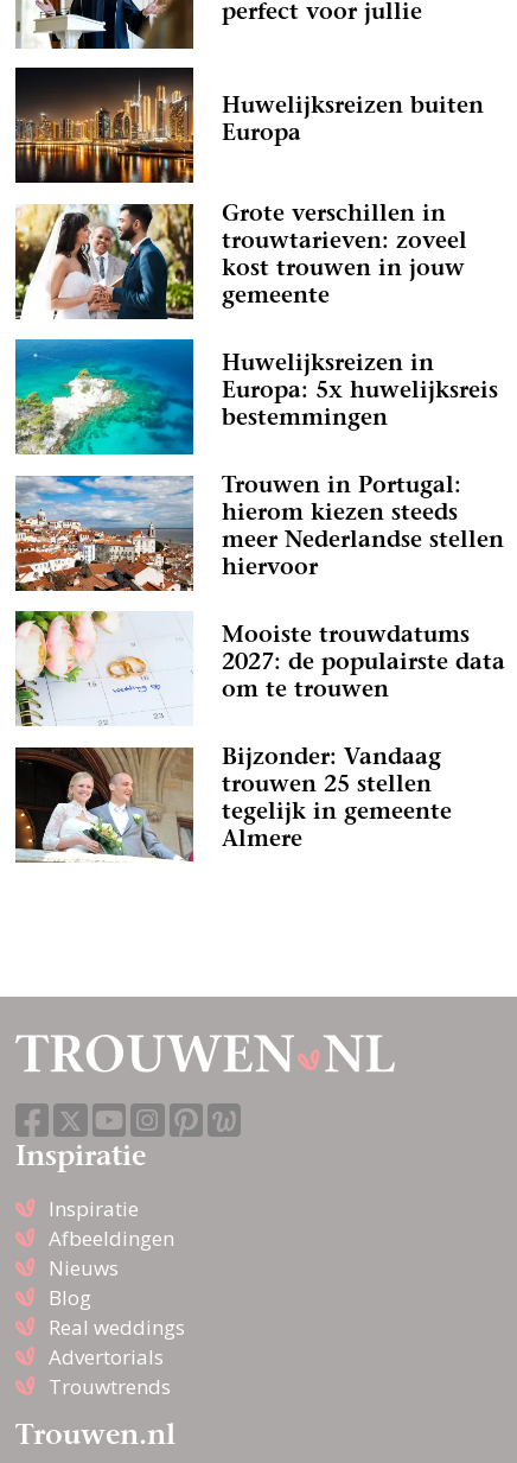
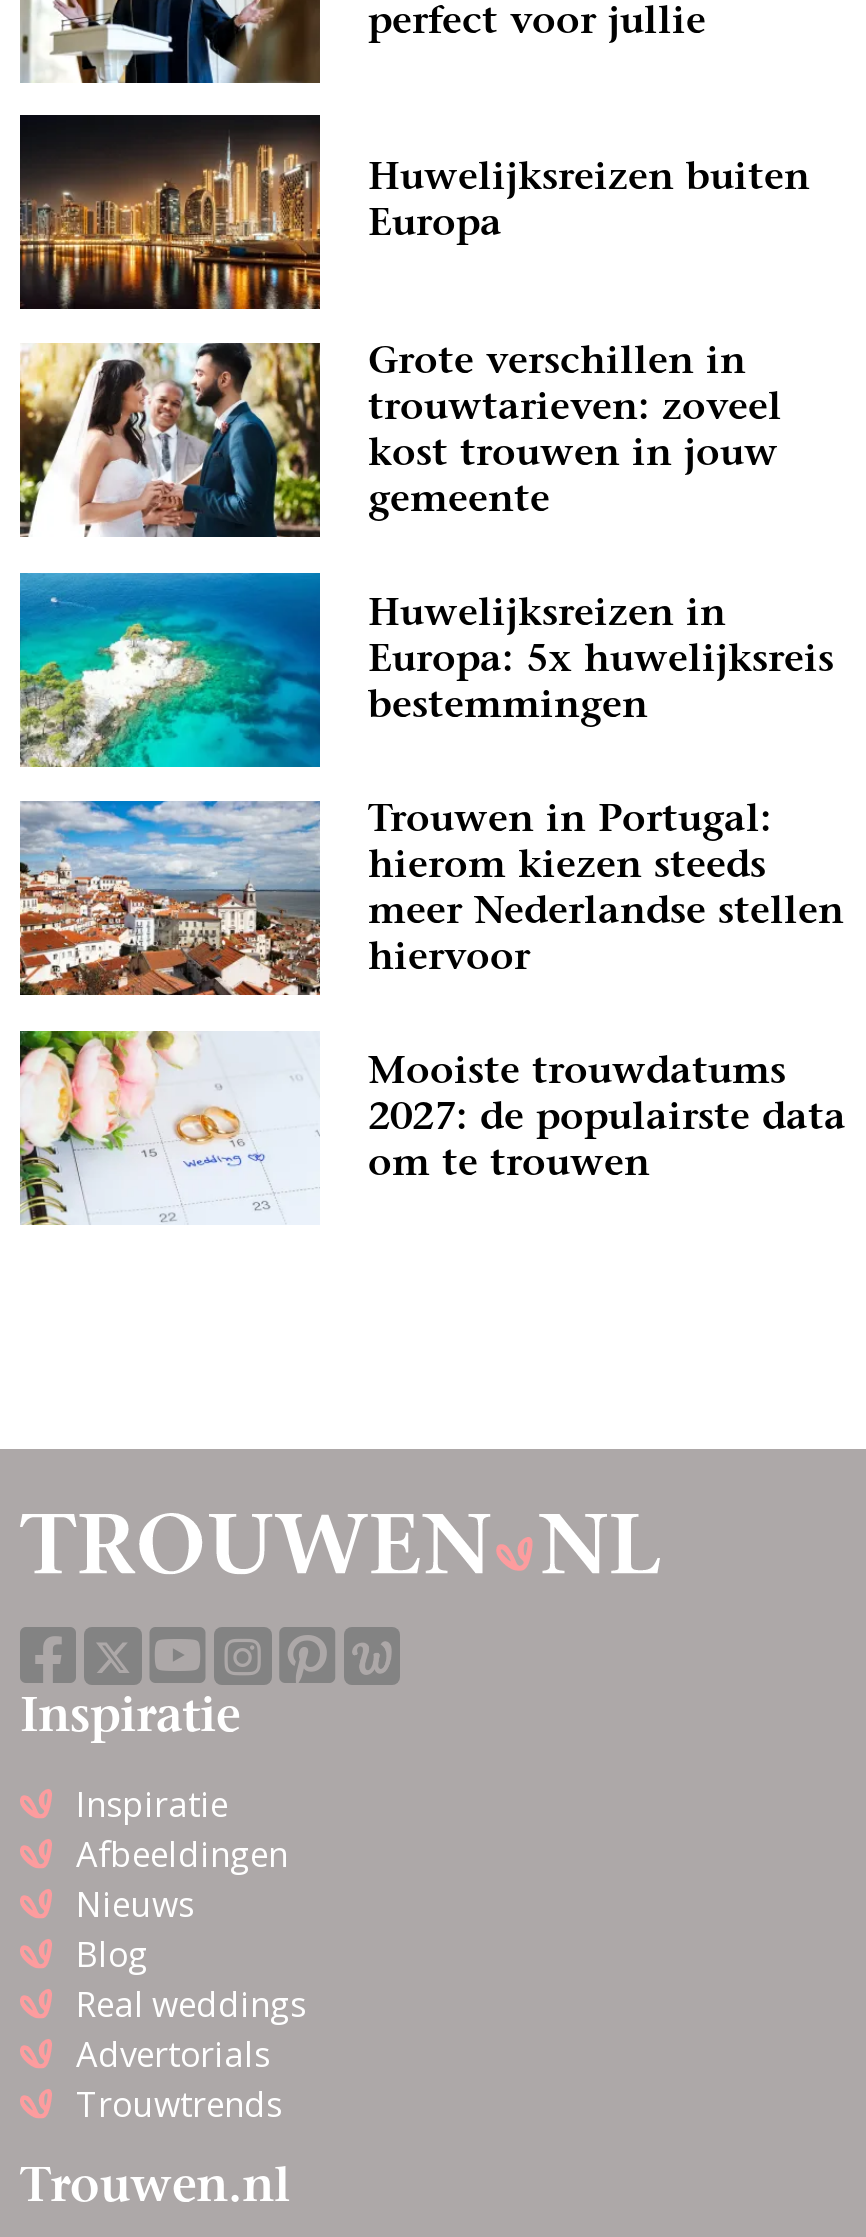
[14,746,452,864] [image] | Bijzonder: Vandaag | trouwen 25 stellen | tegelijk in gemeente | Almere -> none

